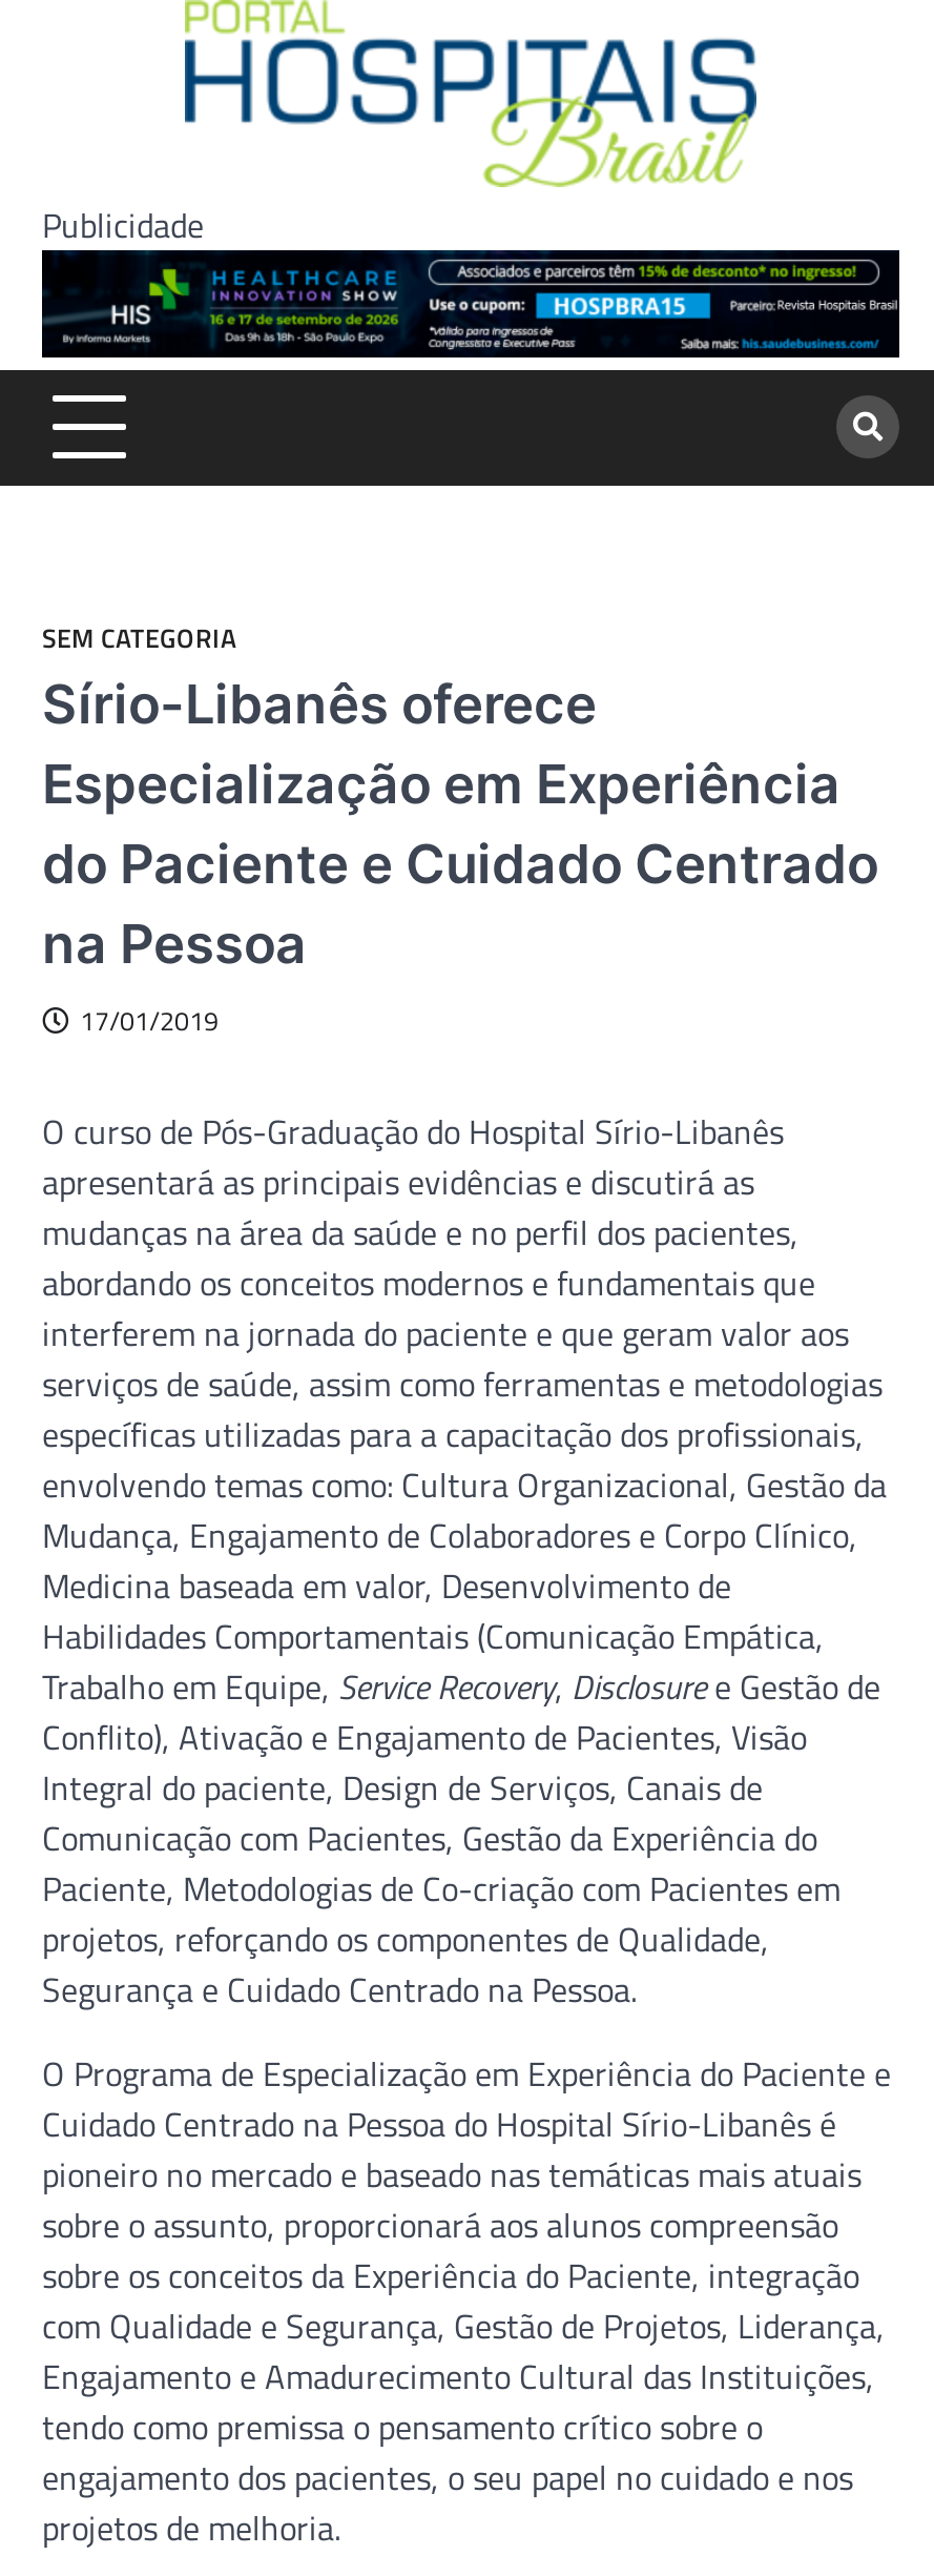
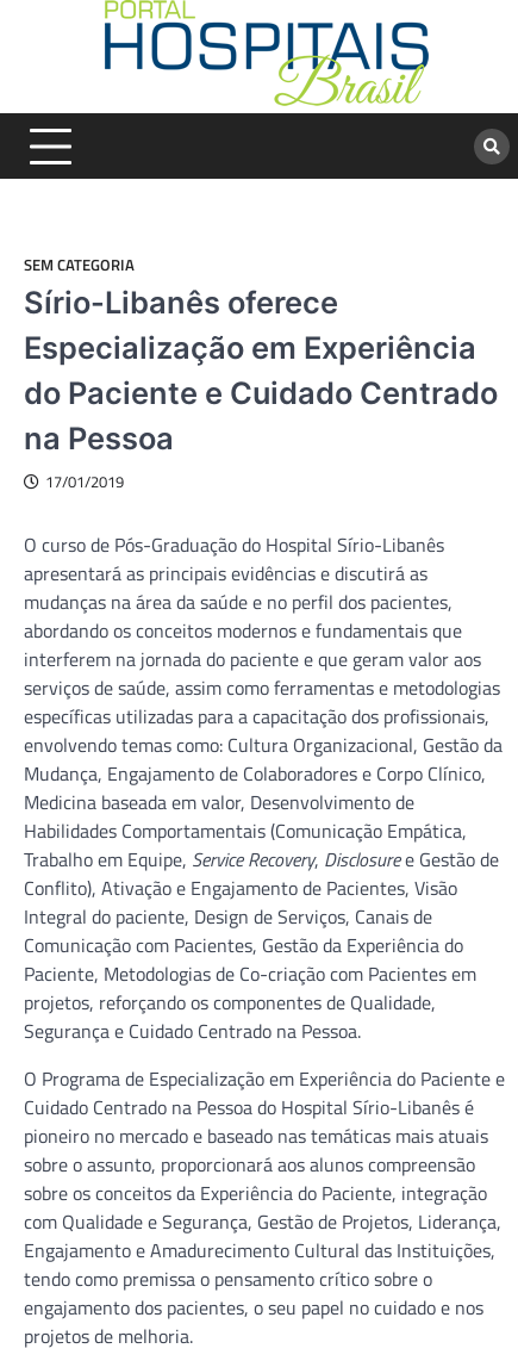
[42,200,204,250] Publicidade -> none

